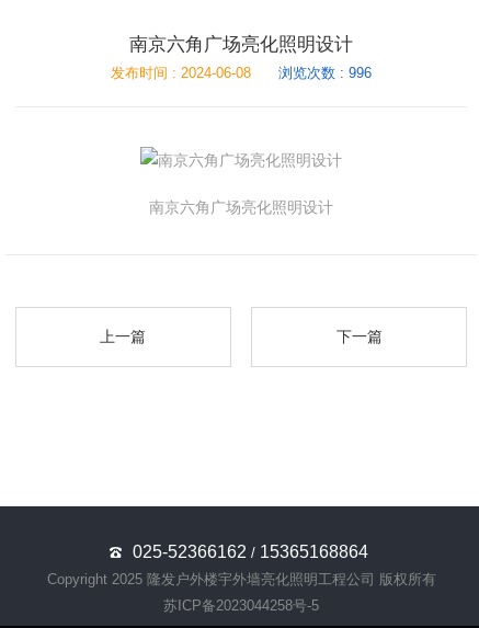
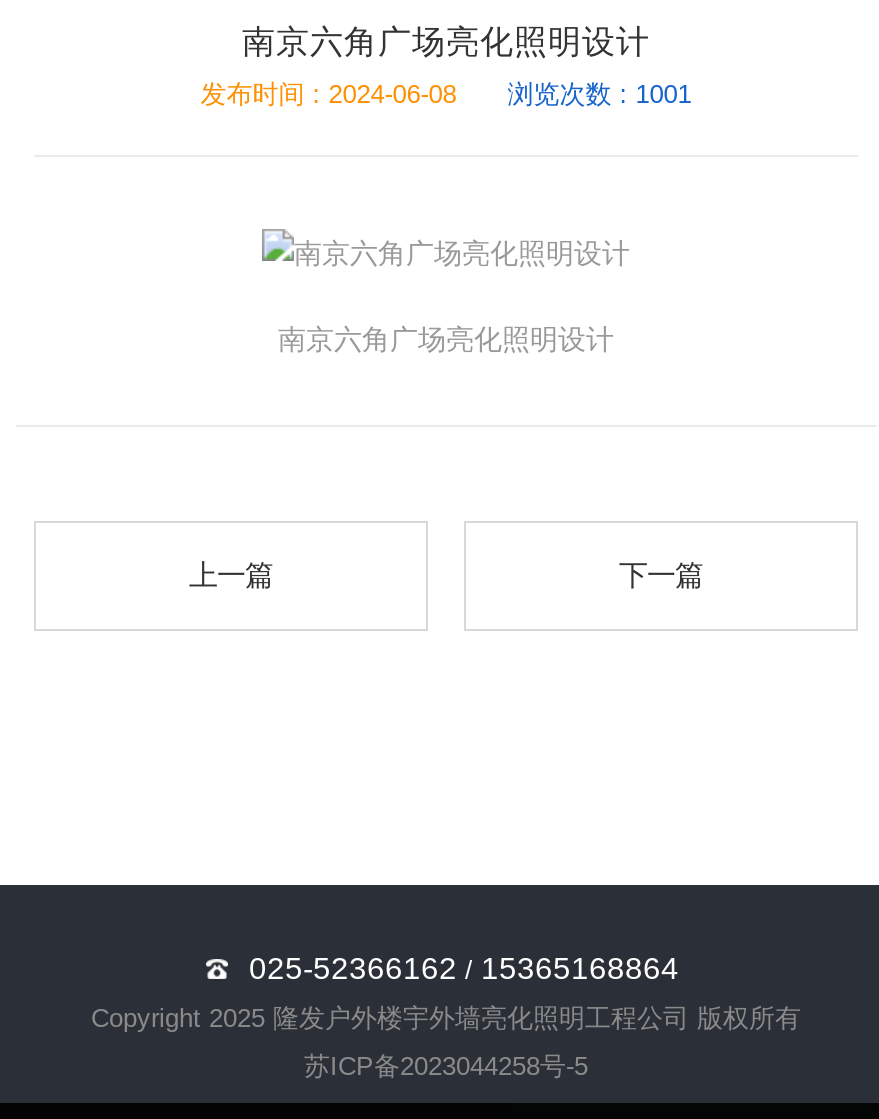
[110,65,372,81] 发布时间 : 2024-06-08 浏览次数 : 996 -> [200,79,692,109] 发布时间 : 2024-06-08 浏览次数 : 1001

